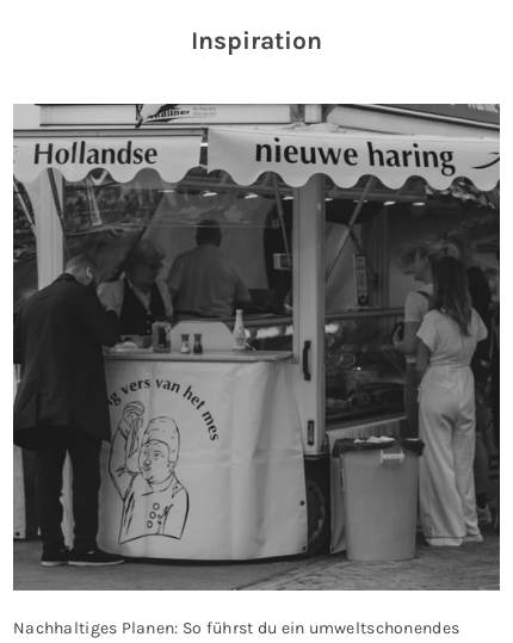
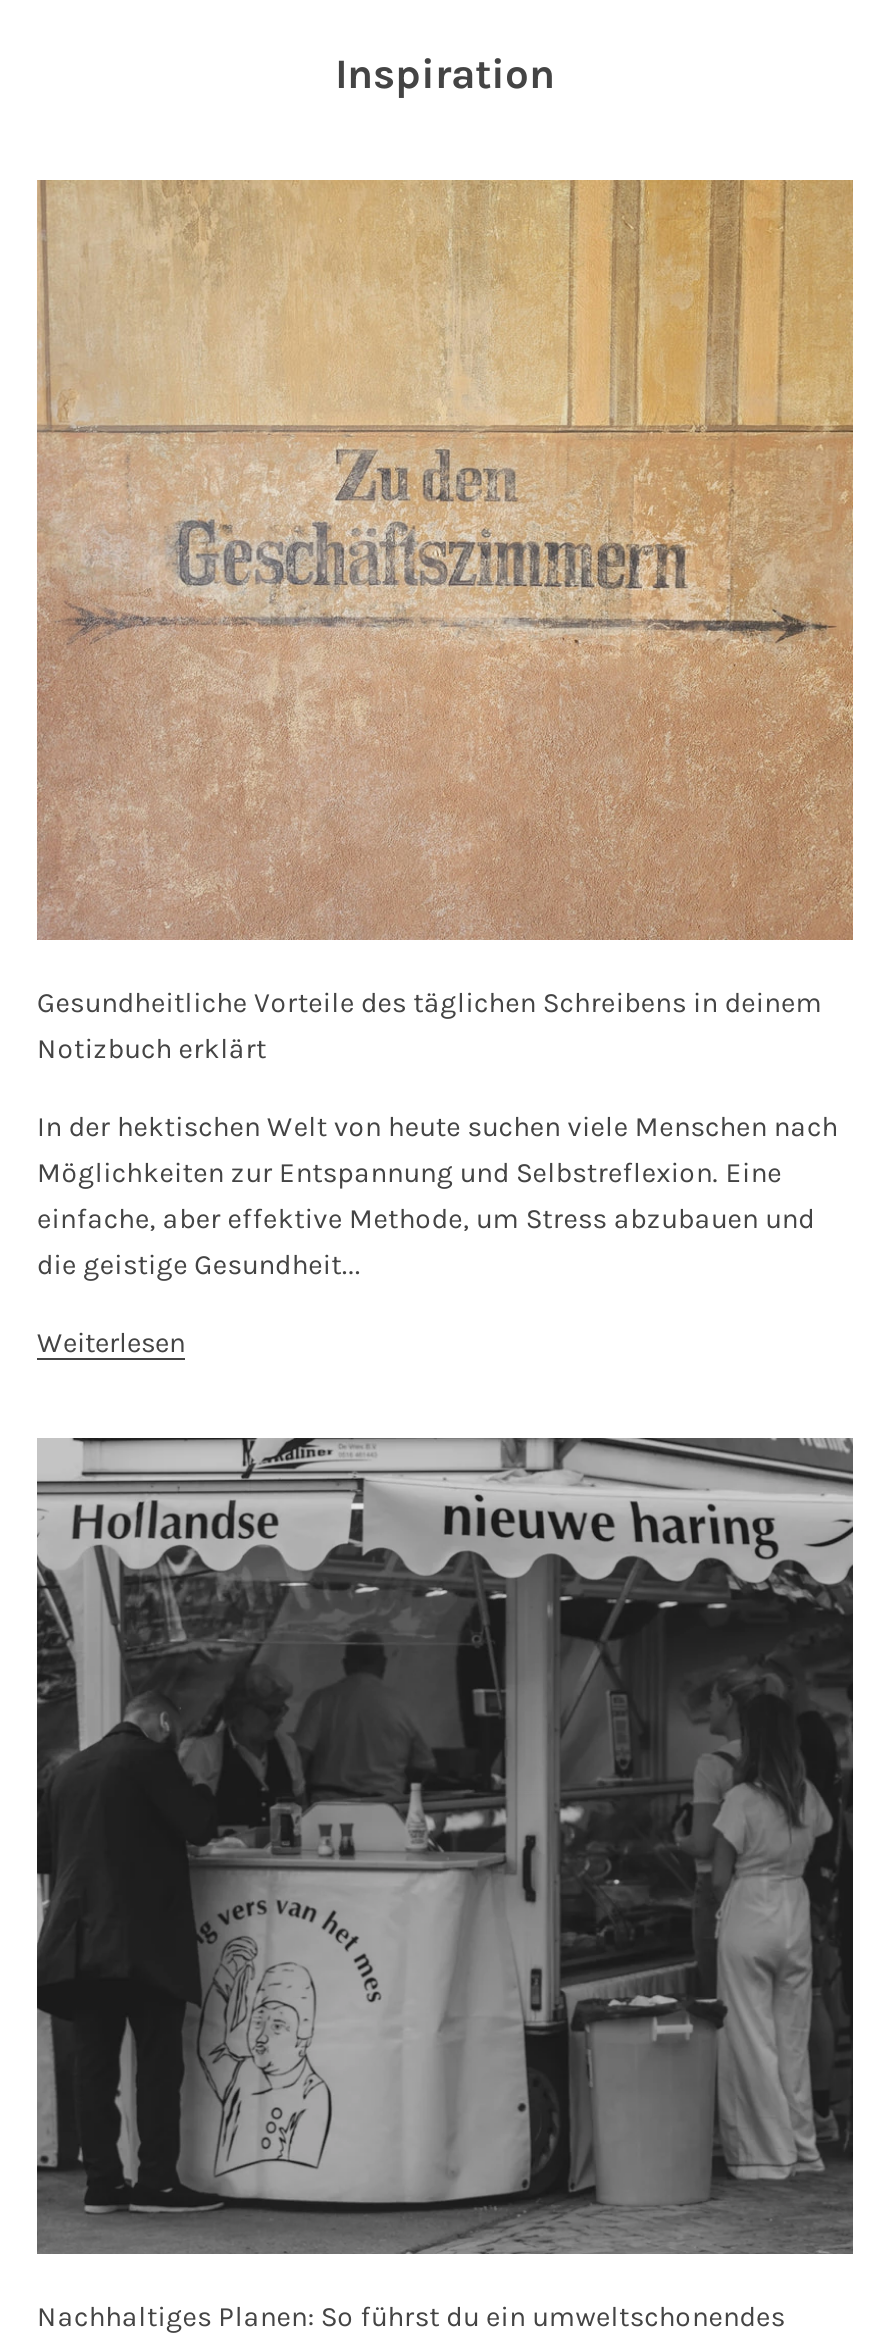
none -> [35,178,855,1360] [image] | Gesundheitliche Vorteile des täglichen Schreibens in deinem | Notizbuch erklärt | In der hektischen Welt von heute suchen viele Menschen nach | Möglichkeiten zur Entspannung und Selbstreflexion. Eine | einfache, aber effektive Methode, um Stress abzubauen und | die geistige Gesundheit... | Weiterlesen

